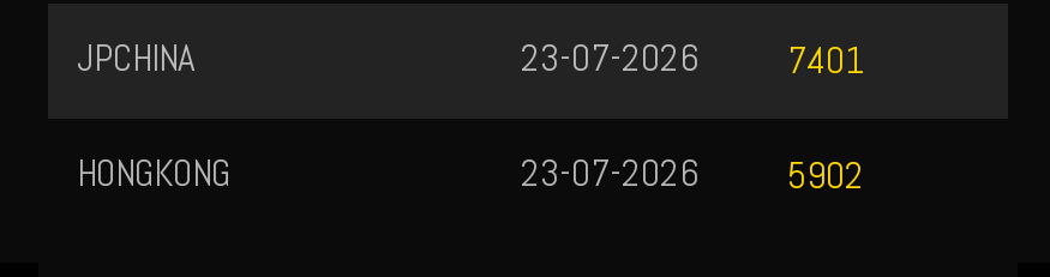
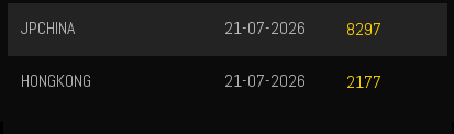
[521,35,698,83] 23-07-2026 -> [224,18,306,40] 21-07-2026
[787,36,864,84] 7401 -> [346,18,381,40] 8297
[521,150,698,198] 23-07-2026 -> [224,70,306,92] 21-07-2026
[787,151,864,199] 5902 -> [346,71,381,93] 2177

